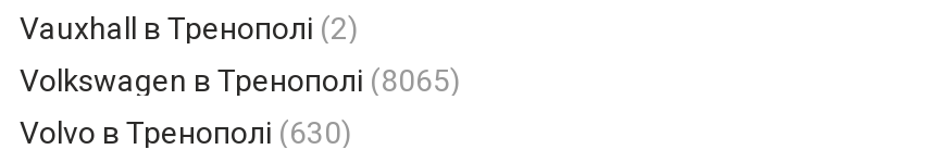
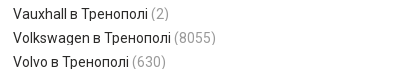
[20,63,461,98] Volkswagen в Тренополі (8065) -> [13,30,216,46] Volkswagen в Тренополі (8055)

